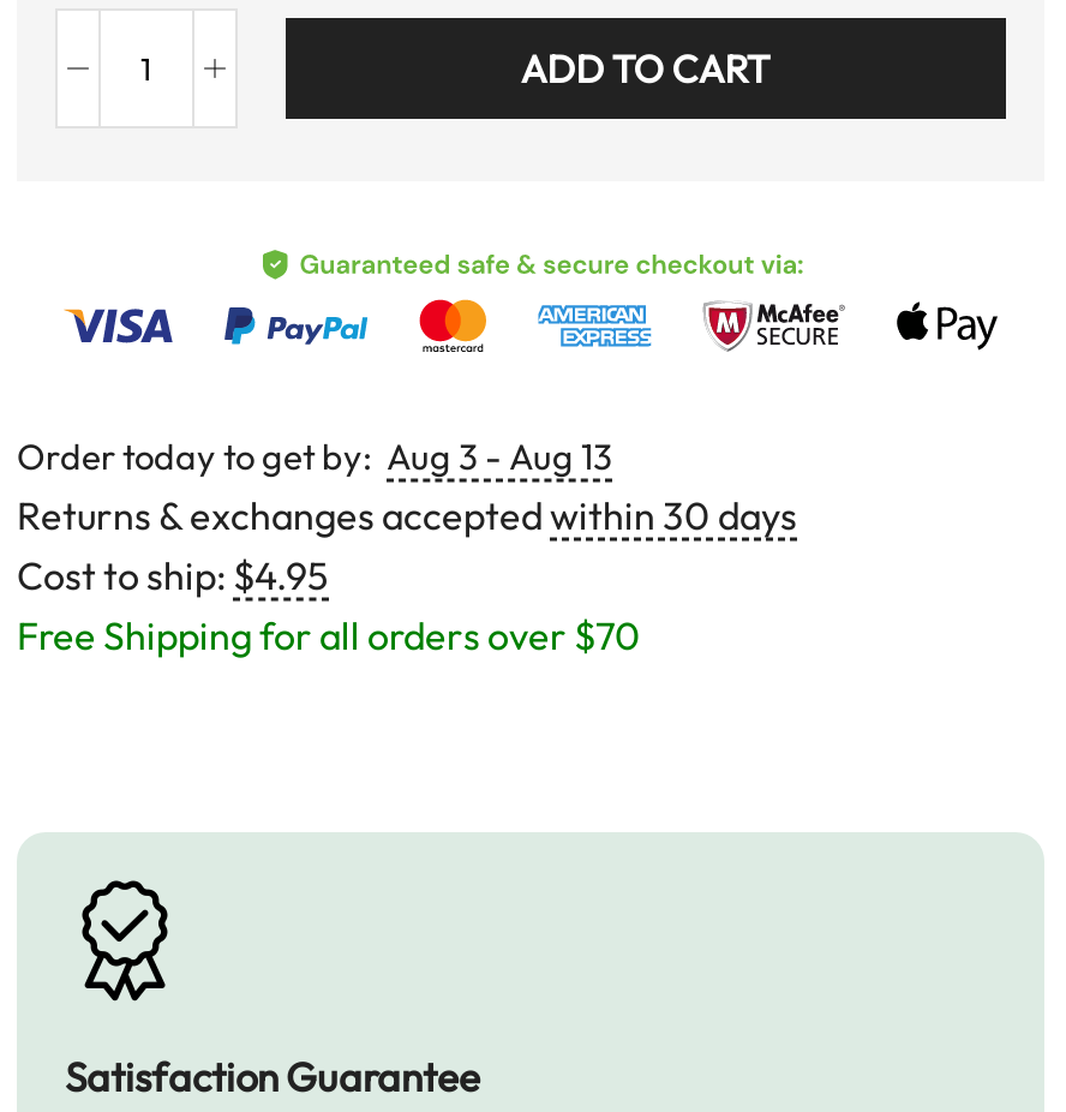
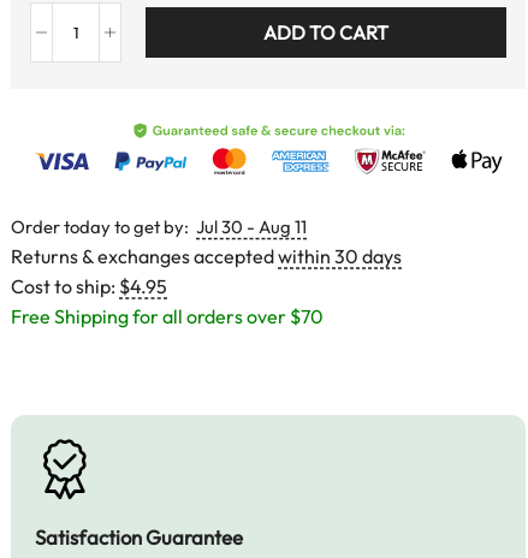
[17,434,612,479] Order today to get by: Aug 3 - Aug 13 -> [11,215,307,238] Order today to get by: Jul 30 - Aug 11

